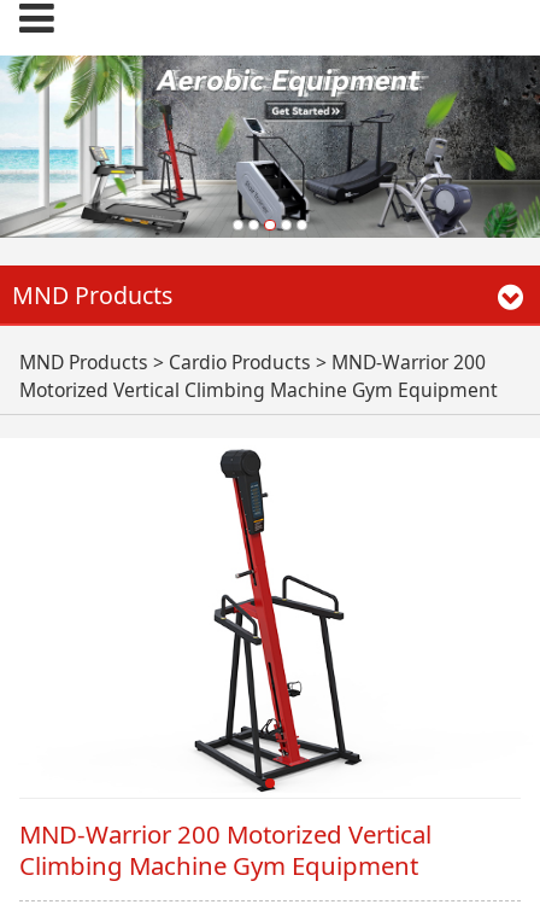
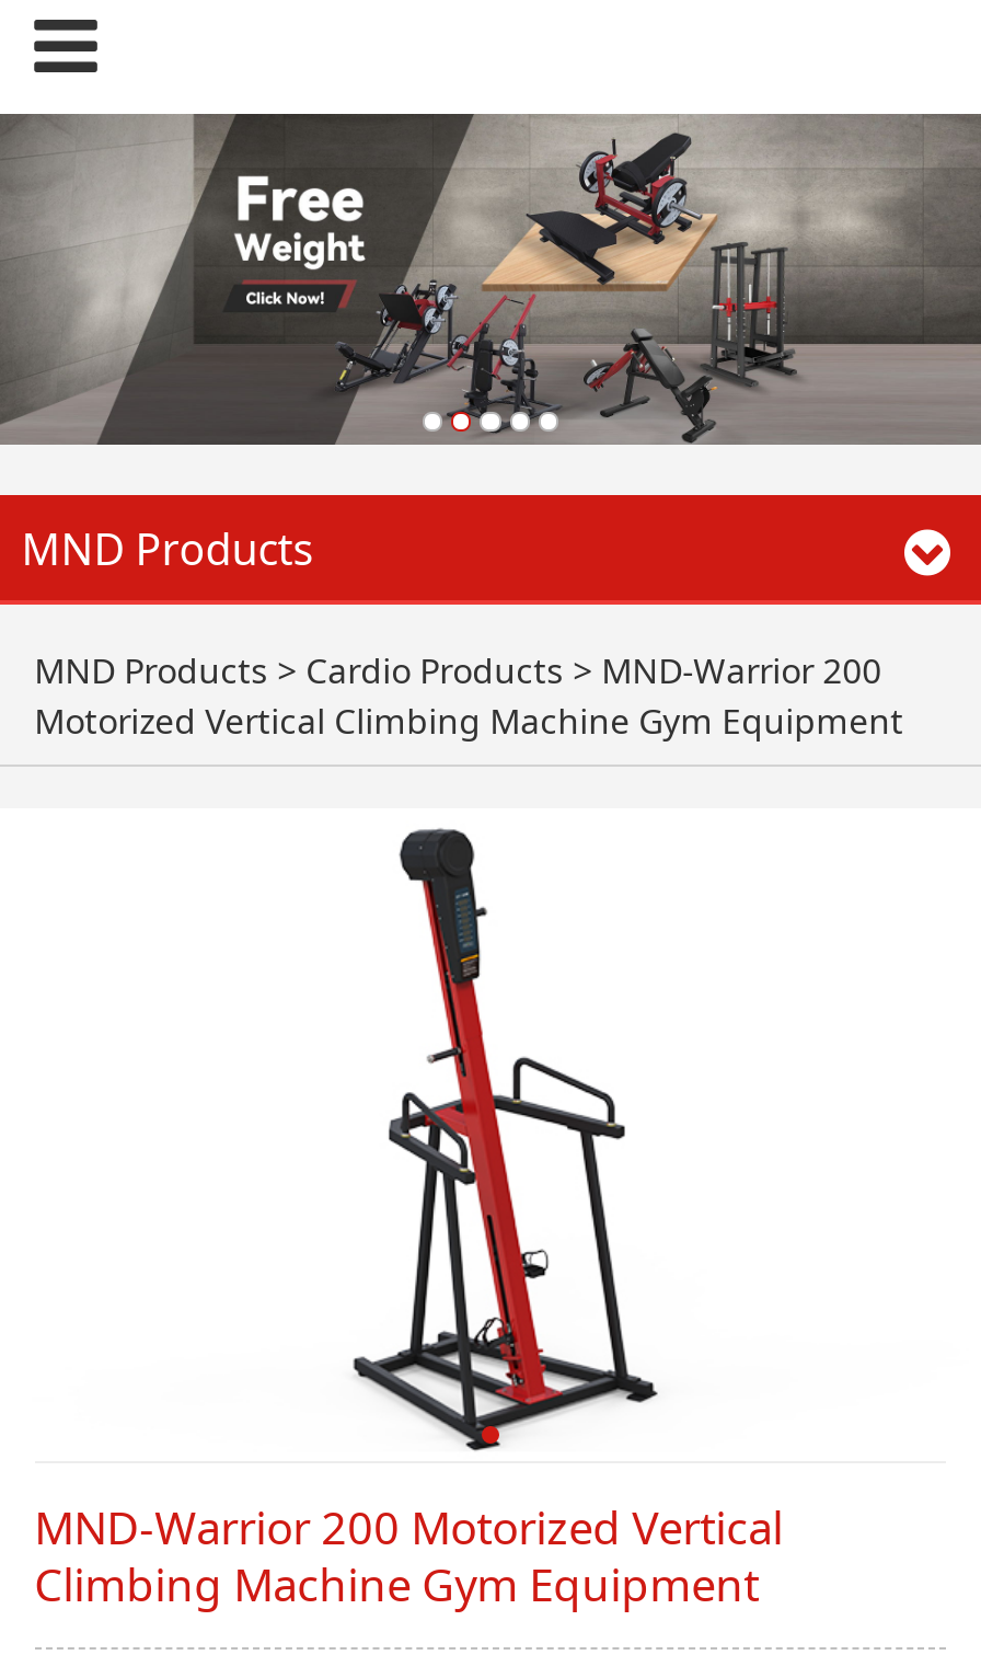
[4,54,536,238] [image] -> [7,112,974,445] [image]

